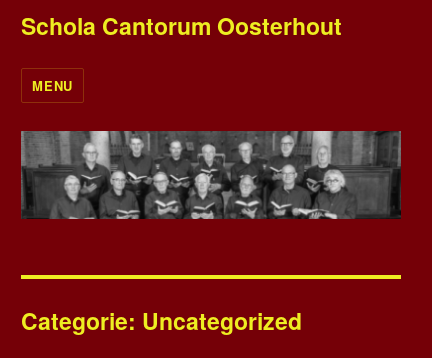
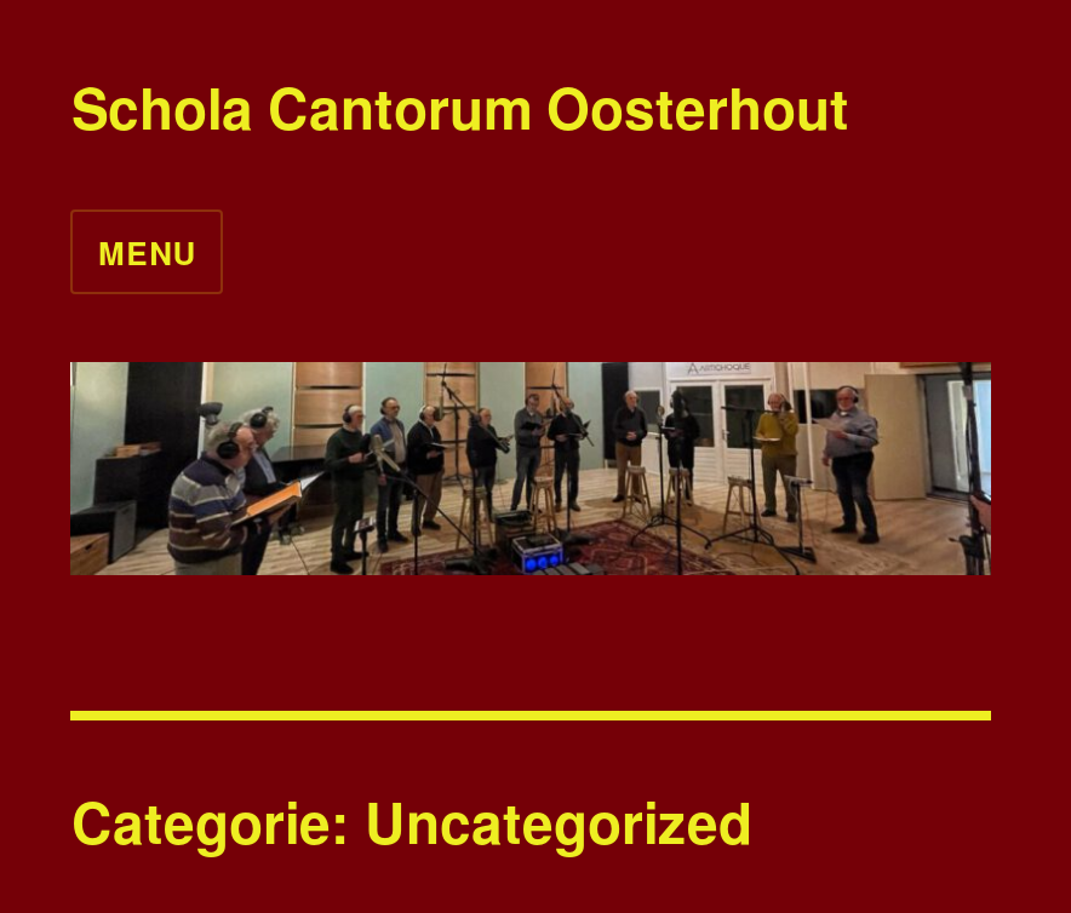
[21,130,402,220] [image] -> [70,360,993,578] [image]

